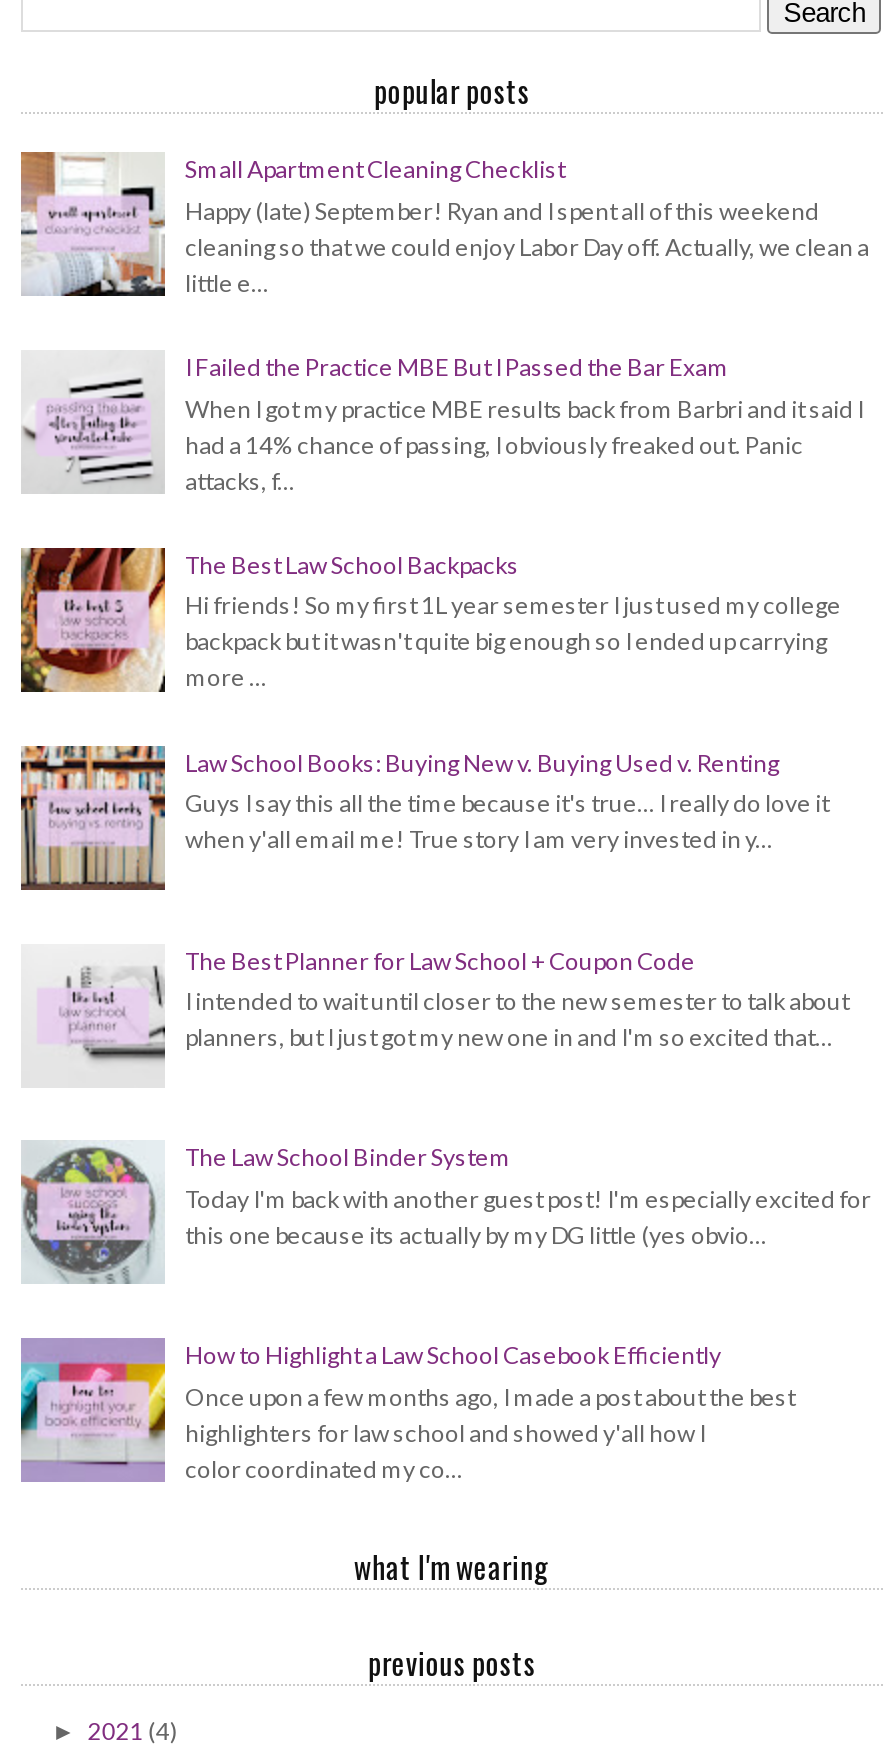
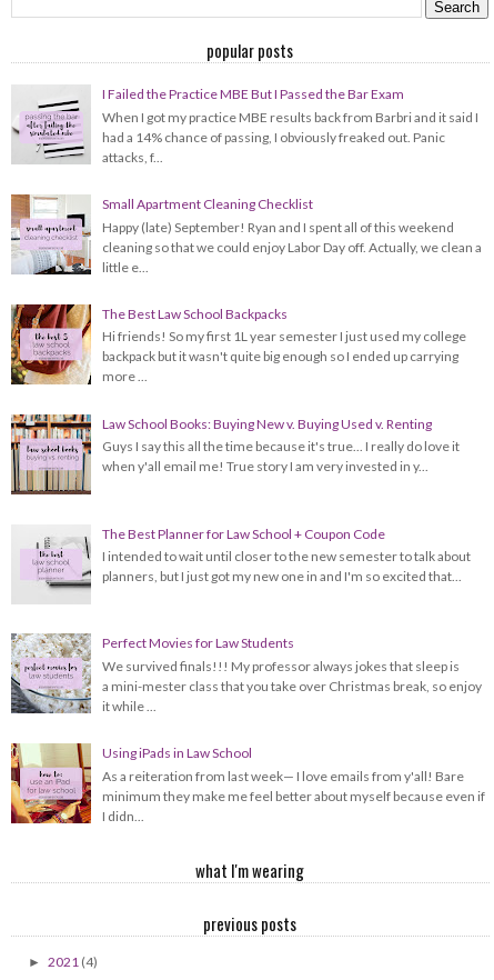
moved [19,150,869,298] -> [11,193,482,276]: [image] | Small Apartment Cleaning Checklist | Happy (late) September! Ryan and I spent all of this weekend | cleaning so that we could enjoy Labor Day off. Actually, we clean a | little e...
moved [23,352,863,495] -> [12,86,478,165]: [image] | I Failed the Practice MBE But I Passed the Bar Exam | When I got my practice MBE results back from Barbri and it said I | had a 14% chance of passing, I obviously freaked out. Panic | attacks, f...
[21,1140,871,1284] [image] | The Law School Binder System | Today I'm back with another guest post! I'm especially excited for | this one because its actually by my DG little (yes obvio... -> [10,632,482,714] [image] | Perfect Movies for Law Students | We survived finals!!! My professor always jokes that sleep is | a mini-mester class that you take over Christmas break, so enjoy | it while ...
[19,1336,795,1484] [image] | How to Highlight a Law School Casebook Efficiently | Once upon a few months ago, I made a post about the best | highlighters for law school and showed y'all how I | color coordinated my co... -> [10,742,485,824] [image] | Using iPads in Law School | As a reiteration from last week— I love emails from y'all! Bare | minimum they make me feel better about myself because even if | I didn...

